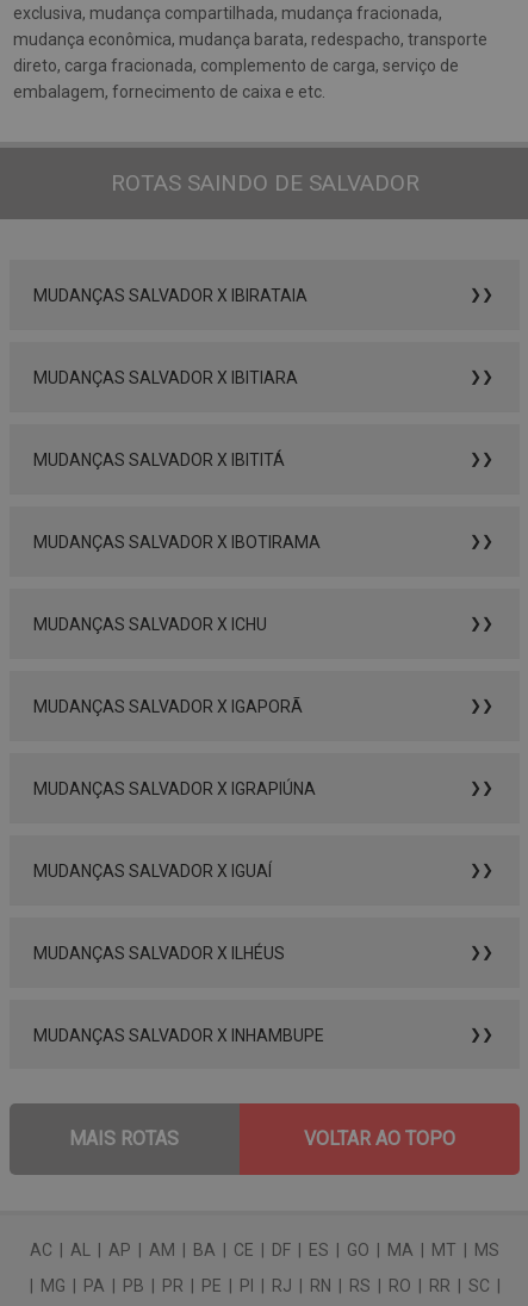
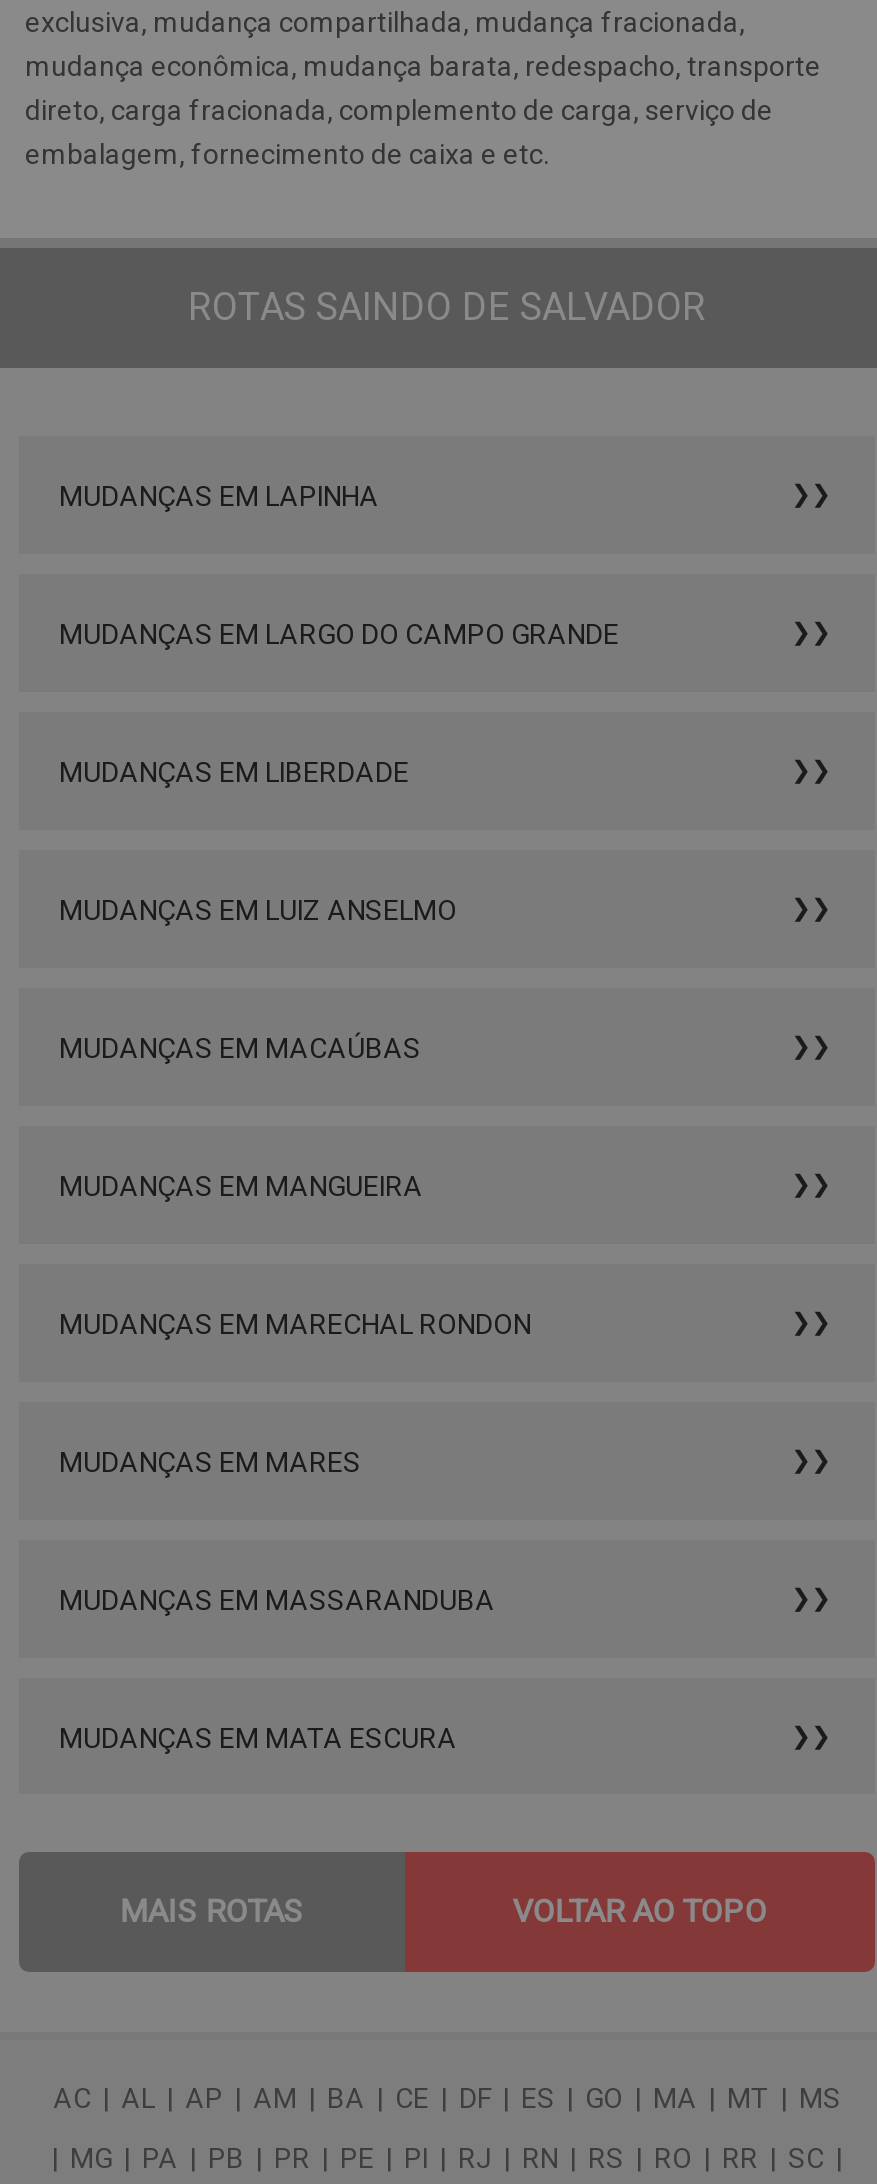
[33,286,308,306] MUDANÇAS SALVADOR X IBIRATAIA -> [59,481,379,513] MUDANÇAS EM LAPINHA
[33,369,298,388] MUDANÇAS SALVADOR X IBITIARA -> [59,619,619,651] MUDANÇAS EM LARGO DO CAMPO GRANDE
[33,451,285,470] MUDANÇAS SALVADOR X IBITITÁ -> [59,757,409,789] MUDANÇAS EM LIBERDADE
[33,533,321,552] MUDANÇAS SALVADOR X IBOTIRAMA -> [59,895,457,927] MUDANÇAS EM LUIZ ANSELMO
[33,615,267,634] MUDANÇAS SALVADOR X ICHU -> [59,1033,421,1065] MUDANÇAS EM MACAÚBAS
[33,698,303,717] MUDANÇAS SALVADOR X IGAPORÃ -> [59,1171,423,1203] MUDANÇAS EM MANGUEIRA
[33,780,316,799] MUDANÇAS SALVADOR X IGRAPIÚNA -> [59,1309,531,1341] MUDANÇAS EM MARECHAL RONDON
[33,862,272,881] MUDANÇAS SALVADOR X IGUAÍ -> [59,1447,361,1479] MUDANÇAS EM MARES
[33,944,285,963] MUDANÇAS SALVADOR X ILHÉUS -> [59,1585,495,1617] MUDANÇAS EM MASSARANDUBA
[33,1026,324,1046] MUDANÇAS SALVADOR X INHAMBUPE -> [59,1723,457,1755] MUDANÇAS EM MATA ESCURA

